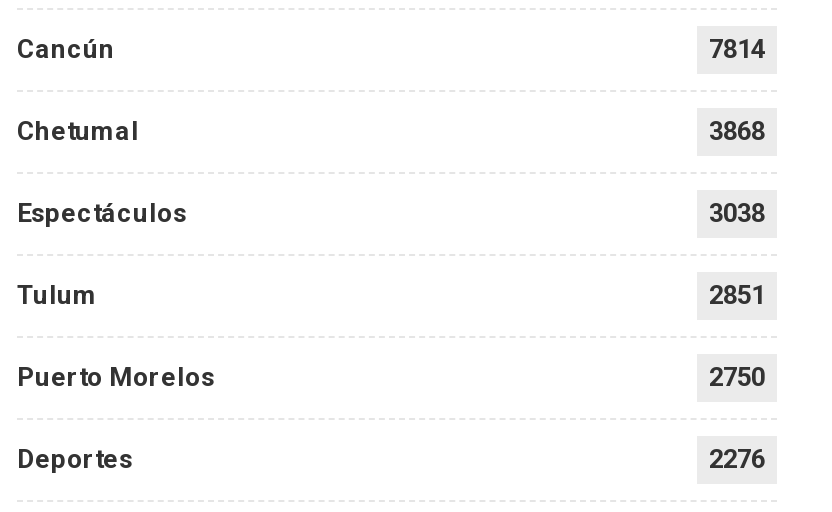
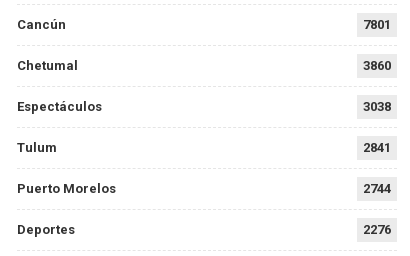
[709,35,765,65] 7814 -> [363,17,391,32] 7801
[709,117,765,147] 3868 -> [363,58,391,73] 3860
[709,281,765,311] 2851 -> [363,140,391,155] 2841
[709,363,765,393] 2750 -> [363,181,391,196] 2744

